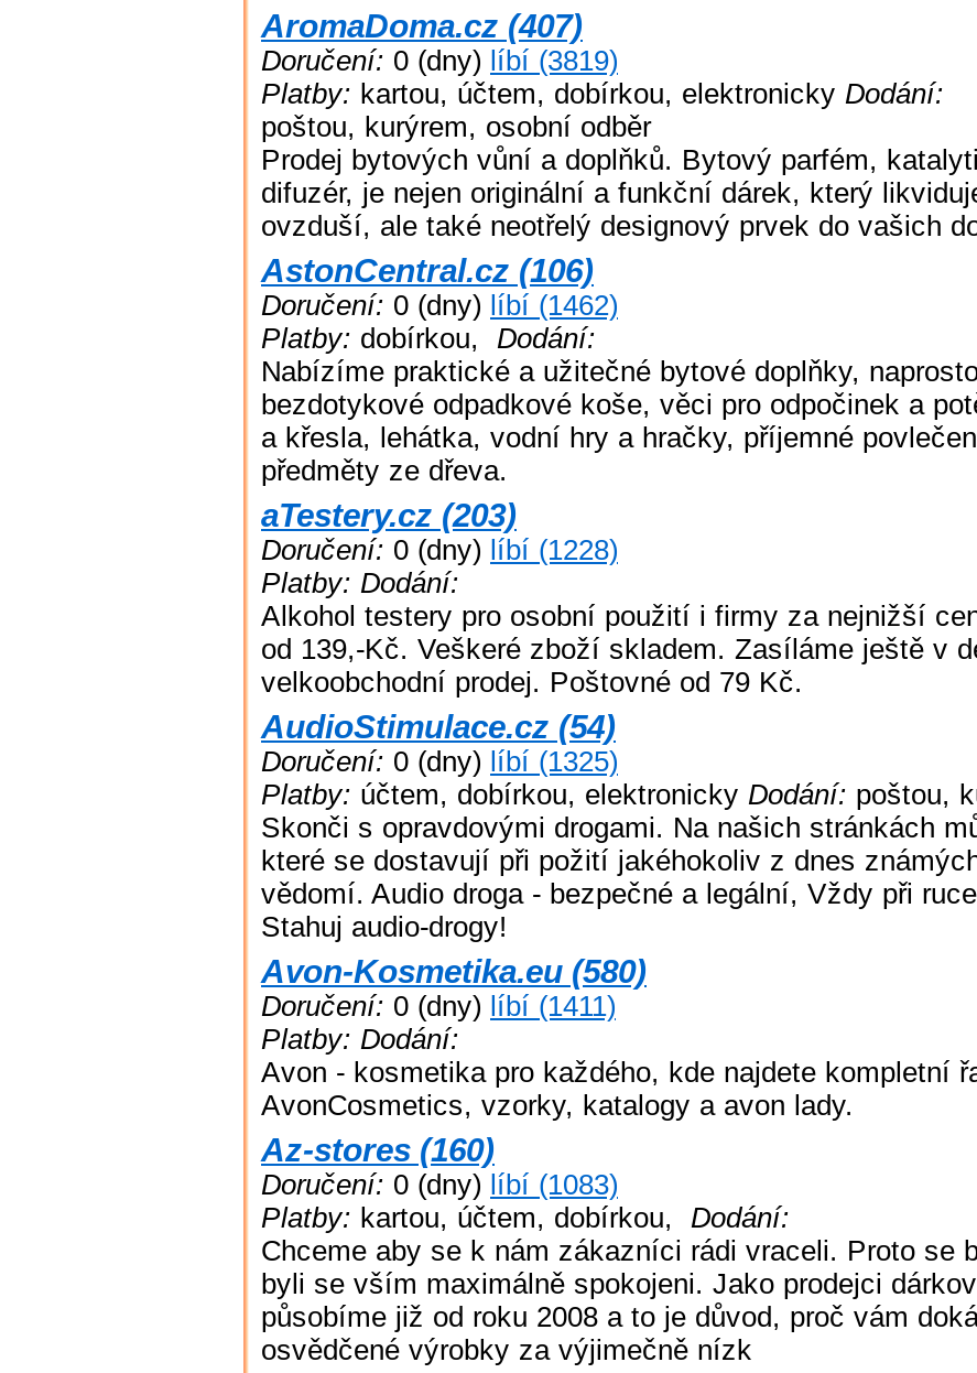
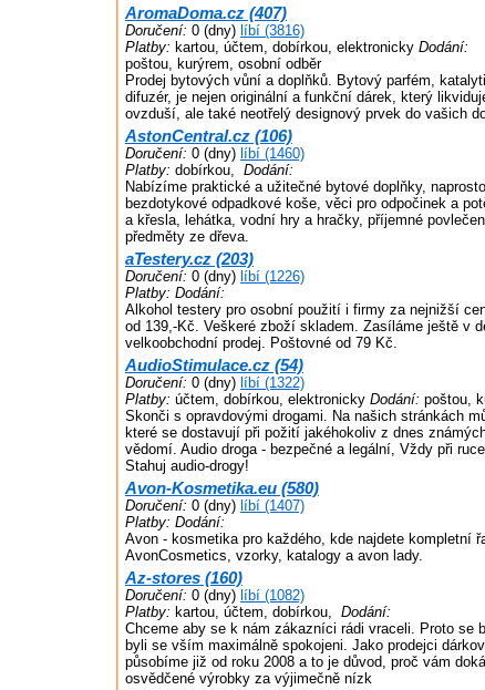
[261,44,618,77] Doručení: 0 (dny) líbí (3819) -> [125,22,305,39] Doručení: 0 (dny) líbí (3816)
[261,289,618,322] Doručení: 0 (dny) líbí (1462) -> [125,145,305,162] Doručení: 0 (dny) líbí (1460)
[261,533,618,566] Doručení: 0 (dny) líbí (1228) -> [125,268,305,285] Doručení: 0 (dny) líbí (1226)
[261,745,618,778] Doručení: 0 (dny) líbí (1325) -> [125,374,305,391] Doručení: 0 (dny) líbí (1322)
[261,990,616,1023] Doručení: 0 (dny) líbí (1411) -> [125,497,305,514] Doručení: 0 (dny) líbí (1407)
[261,1168,618,1201] Doručení: 0 (dny)líbí (1083) -> [125,587,305,604] Doručení: 0 (dny)líbí (1082)

